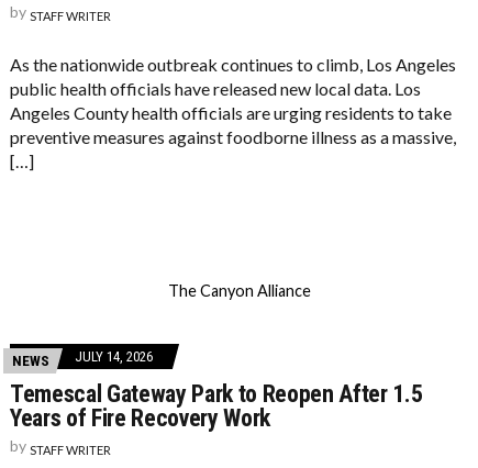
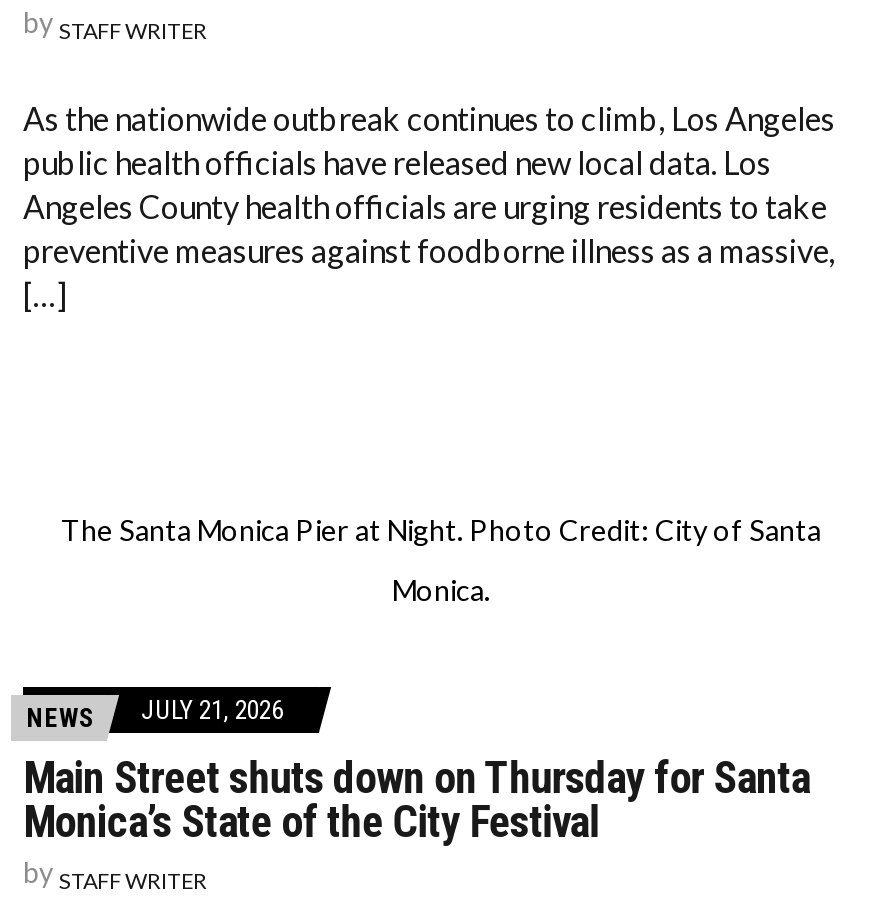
[168,281,311,300] The Canyon Alliance -> [61,512,821,606] The Santa Monica Pier at Night. Photo Credit: City of Santa | Monica.
[12,348,153,369] NEWS JULY 14, 2026 -> [27,694,283,732] NEWS JULY 21, 2026
[10,380,423,432] Temescal Gateway Park to Reopen After 1.5 | Years of Fire Recovery Work -> [23,752,810,846] Main Street shuts down on Thursday for Santa | Monica’s State of the City Festival

